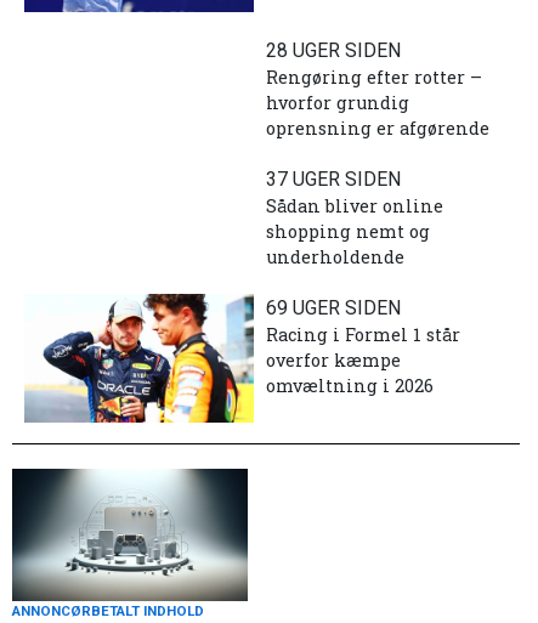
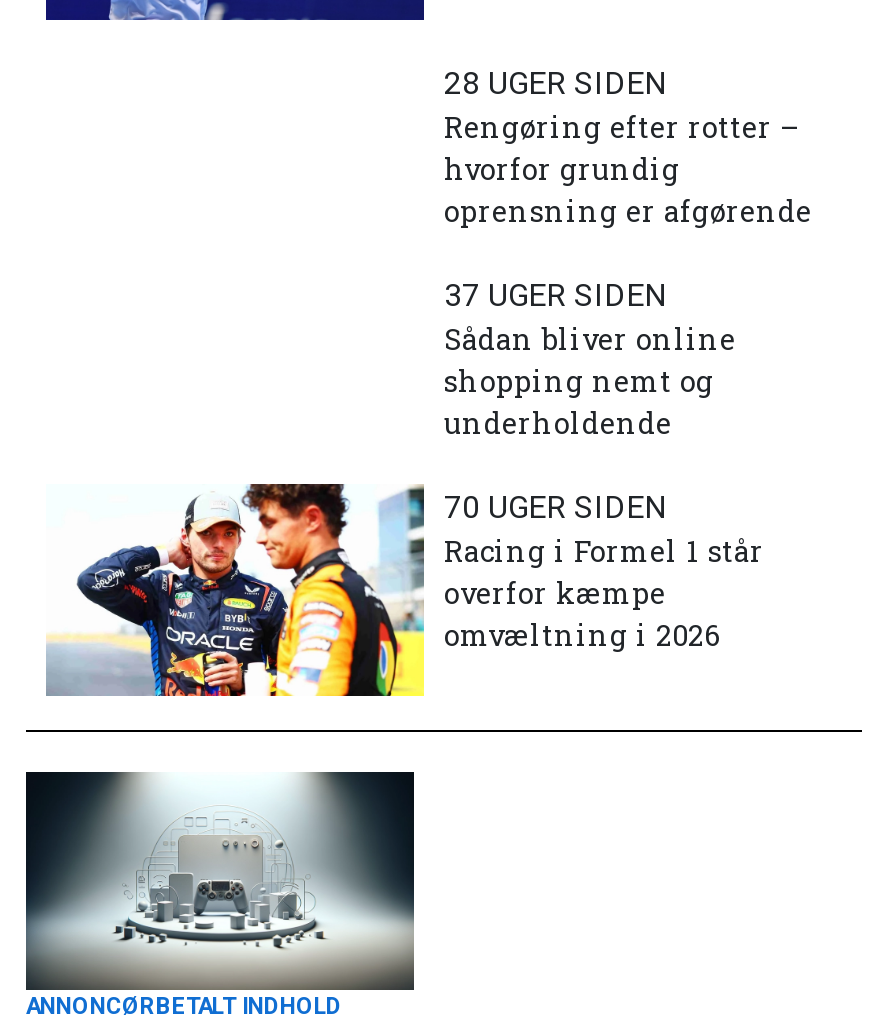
[266,296,401,319] 69 UGER SIDEN -> [444,487,666,525] 70 UGER SIDEN

